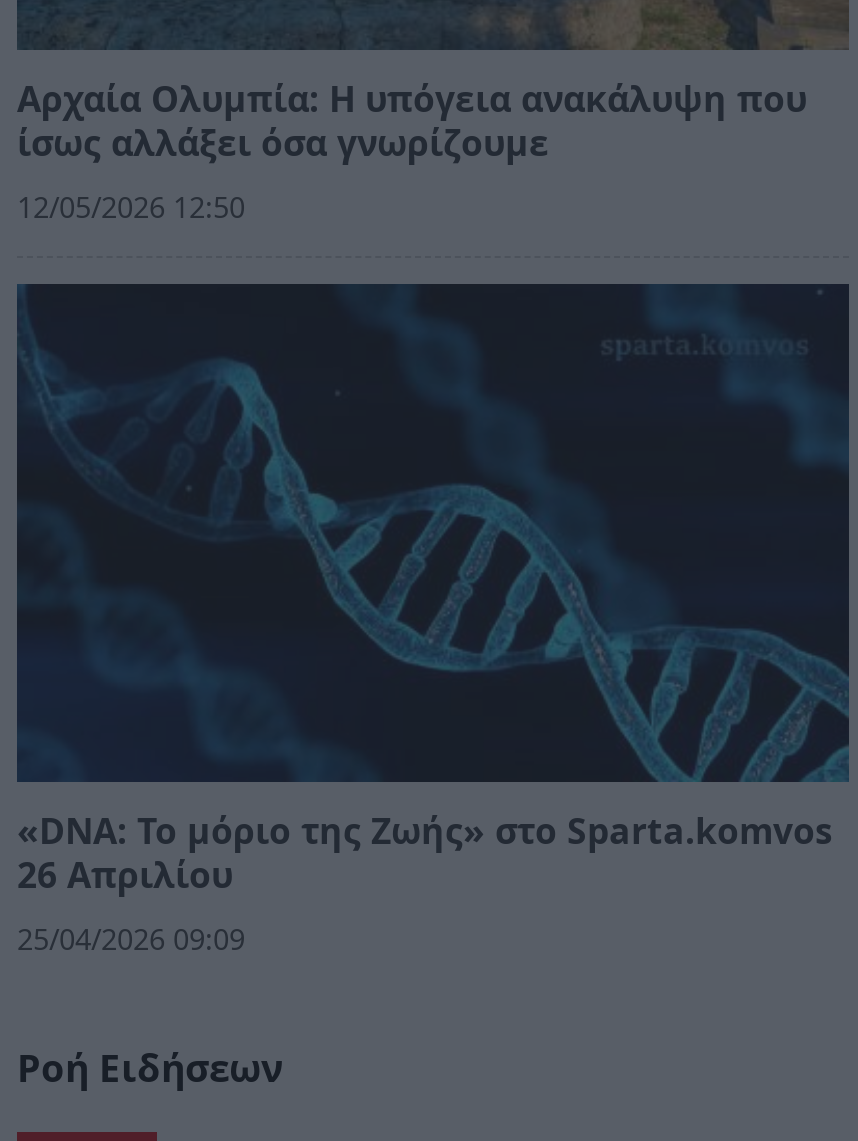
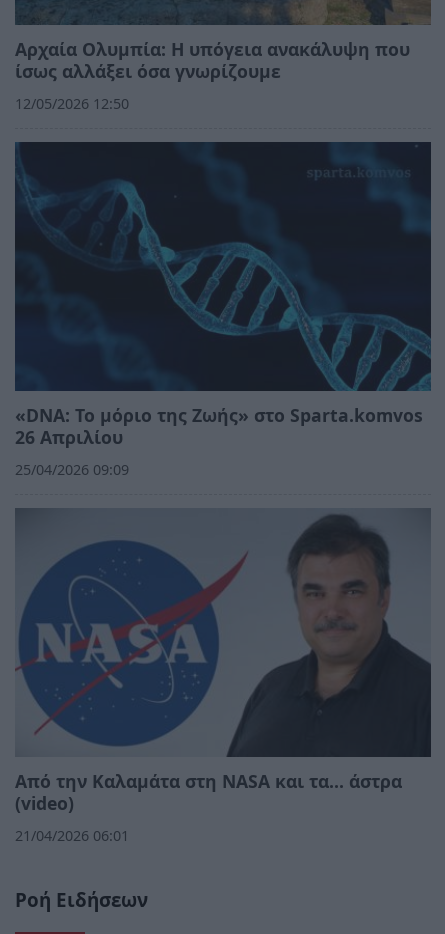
none -> [15,508,432,845] [image] | Από την Καλαμάτα στη NASA και τα... άστρα | (video) | 21/04/2026 06:01

